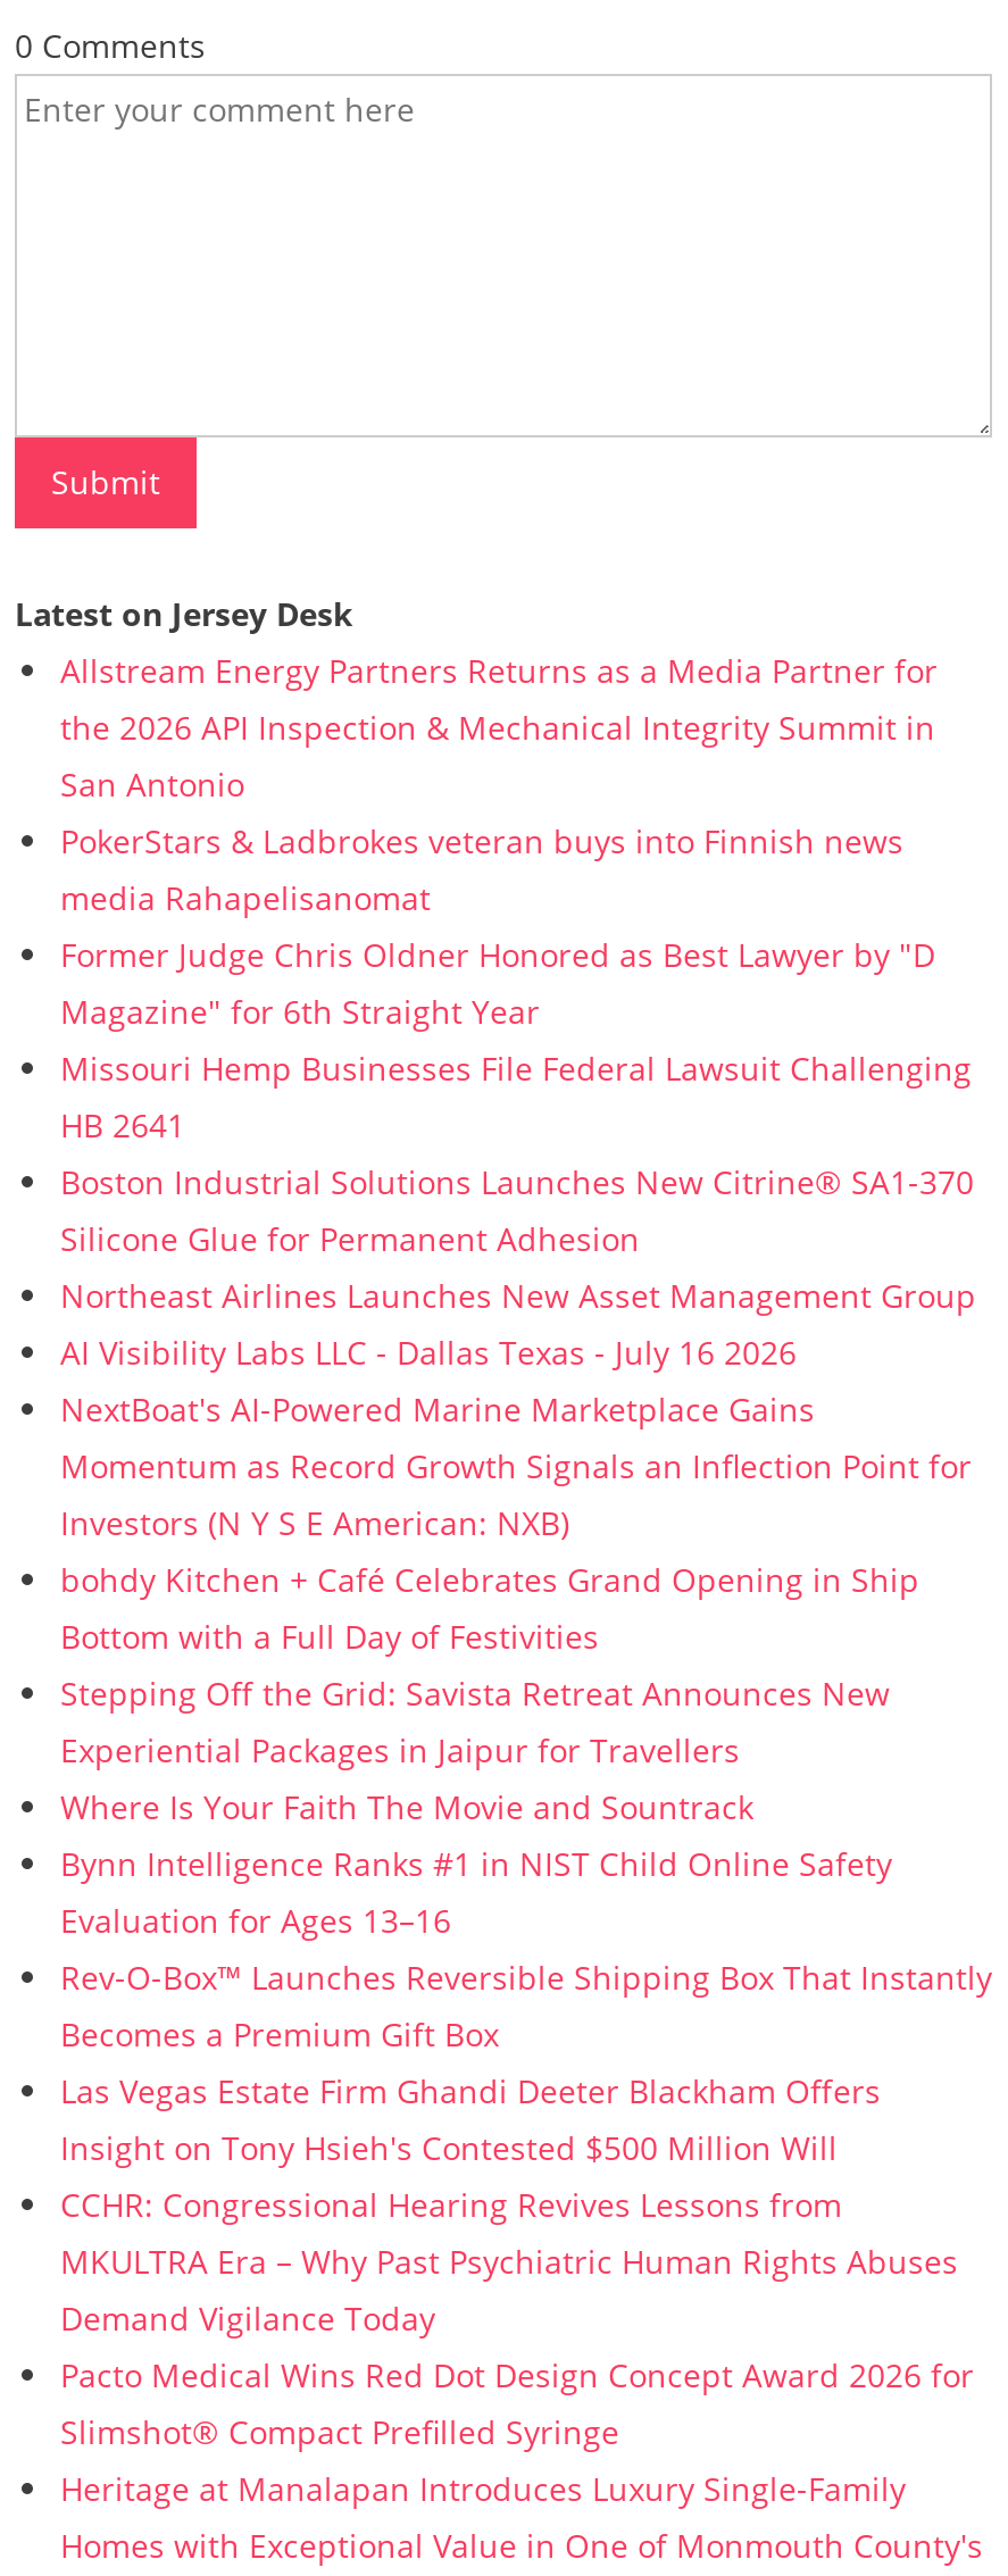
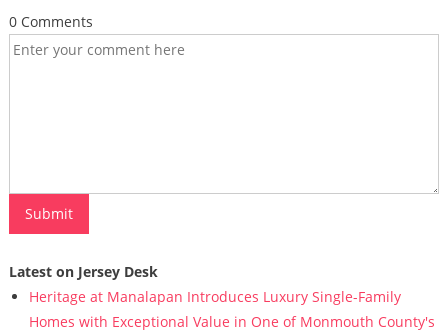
[60,649,992,2453] Allstream Energy Partners Returns as a Media Partner for | the 2026 API Inspection & Mechanical Integrity Summit in | San Antonio | PokerStars & Ladbrokes veteran buys into Finnish news | media Rahapelisanomat | Former Judge Chris Oldner Honored as Best Lawyer by "D | Magazine" for 6th Straight Year | Missouri Hemp Businesses File Federal Lawsuit Challenging | HB 2641 | Boston Industrial Solutions Launches New Citrine® SA1-370 | Silicone Glue for Permanent Adhesion | Northeast Airlines Launches New Asset Management Group | AI Visibility Labs LLC - Dallas Texas - July 16 2026 | NextBoat's AI-Powered Marine Marketplace Gains | Momentum as Record Growth Signals an Inflection Point for | Investors (N Y S E American: NXB) | bohdy Kitchen + Café Celebrates Grand Opening in Ship | Bottom with a Full Day of Festivities | Stepping Off the Grid: Savista Retreat Announces New | Experiential Packages in Jaipur for Travellers | Where Is Your Faith The Movie and Sountrack | Bynn Intelligence Ranks #1 in NIST Child Online Safety | Evaluation for Ages 13–16 | Rev-O-Box™ Launches Reversible Shipping Box That Instantly | Becomes a Premium Gift Box | Las Vegas Estate Firm Ghandi Deeter Blackham Offers | Insight on Tony Hsieh's Contested $500 Million Will | CCHR: Congressional Hearing Revives Lessons from | MKULTRA Era – Why Past Psychiatric Human Rights Abuses | Demand Vigilance Today | Pacto Medical Wins Red Dot Design Concept Award 2026 for | Slimshot® Compact Prefilled Syringe -> none

